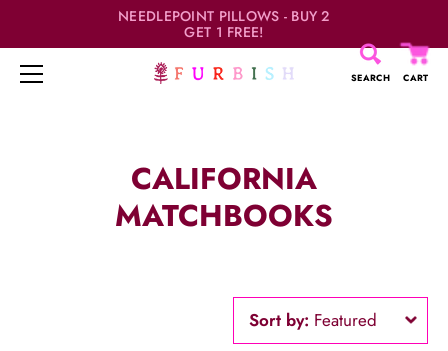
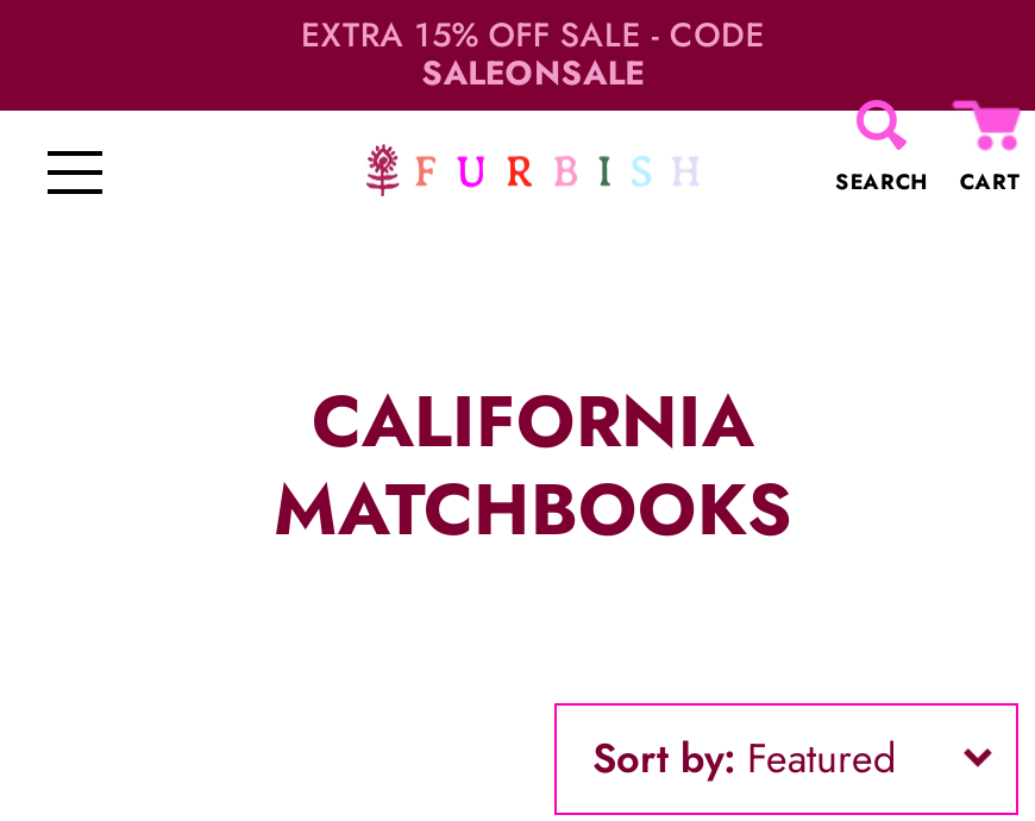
[118,6,330,42] NEEDLEPOINT PILLOWS - BUY 2 | GET 1 FREE! -> [301,11,765,96] EXTRA 15% OFF SALE - CODE | SALEONSALE

